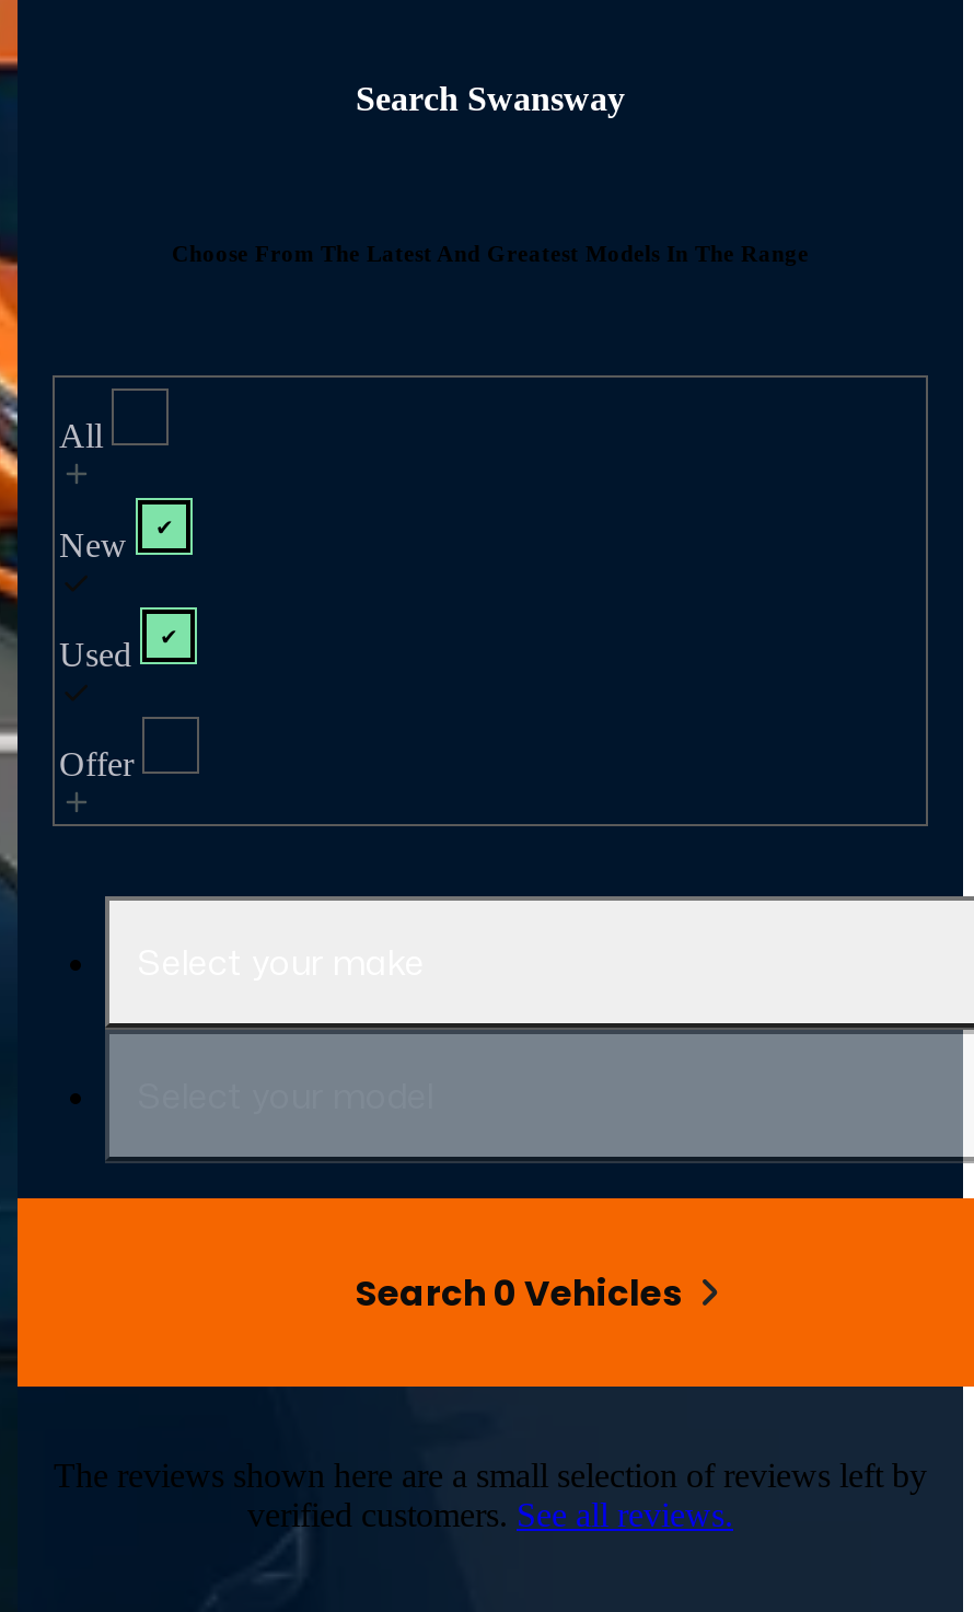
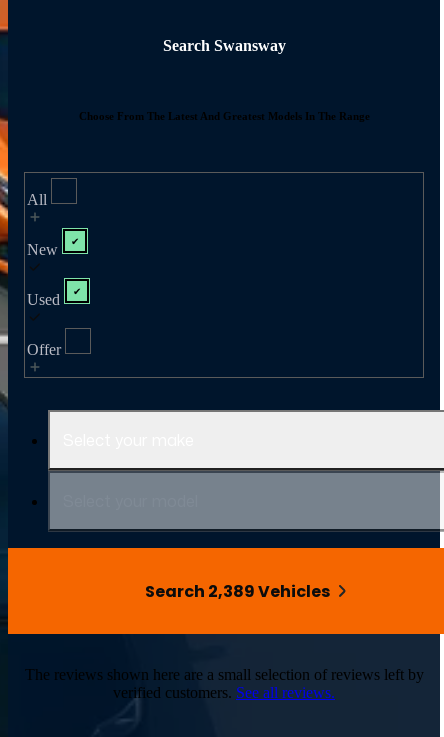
[356,1268,682,1319] Search 0 Vehicles -> [144,580,329,603] Search 2,389 Vehicles

